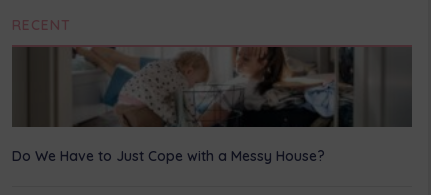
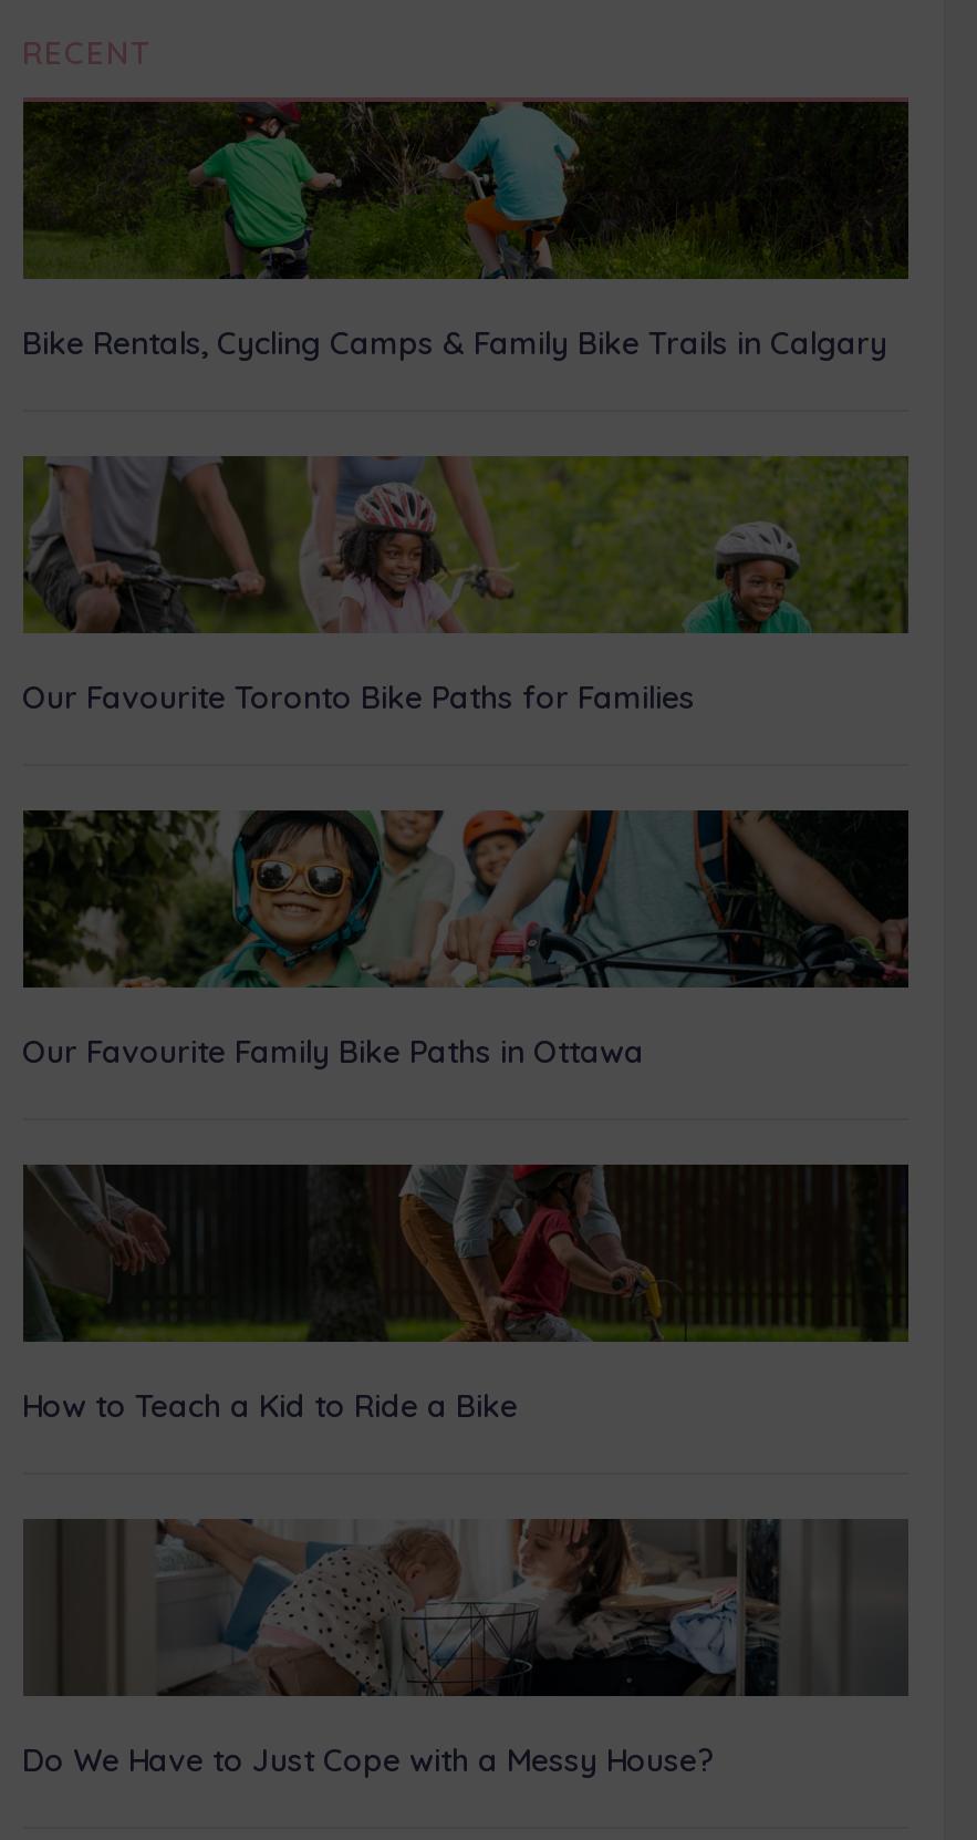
none -> [21,454,911,717] [image] | Our Favourite Toronto Bike Paths for Families
none -> [21,808,911,1071] [image] | Our Favourite Family Bike Paths in Ottawa
none -> [21,1162,911,1426] [image] | How to Teach a Kid to Ride a Bike
none -> [22,100,908,363] [image] | Bike Rentals, Cycling Camps & Family Bike Trails in Calgary

